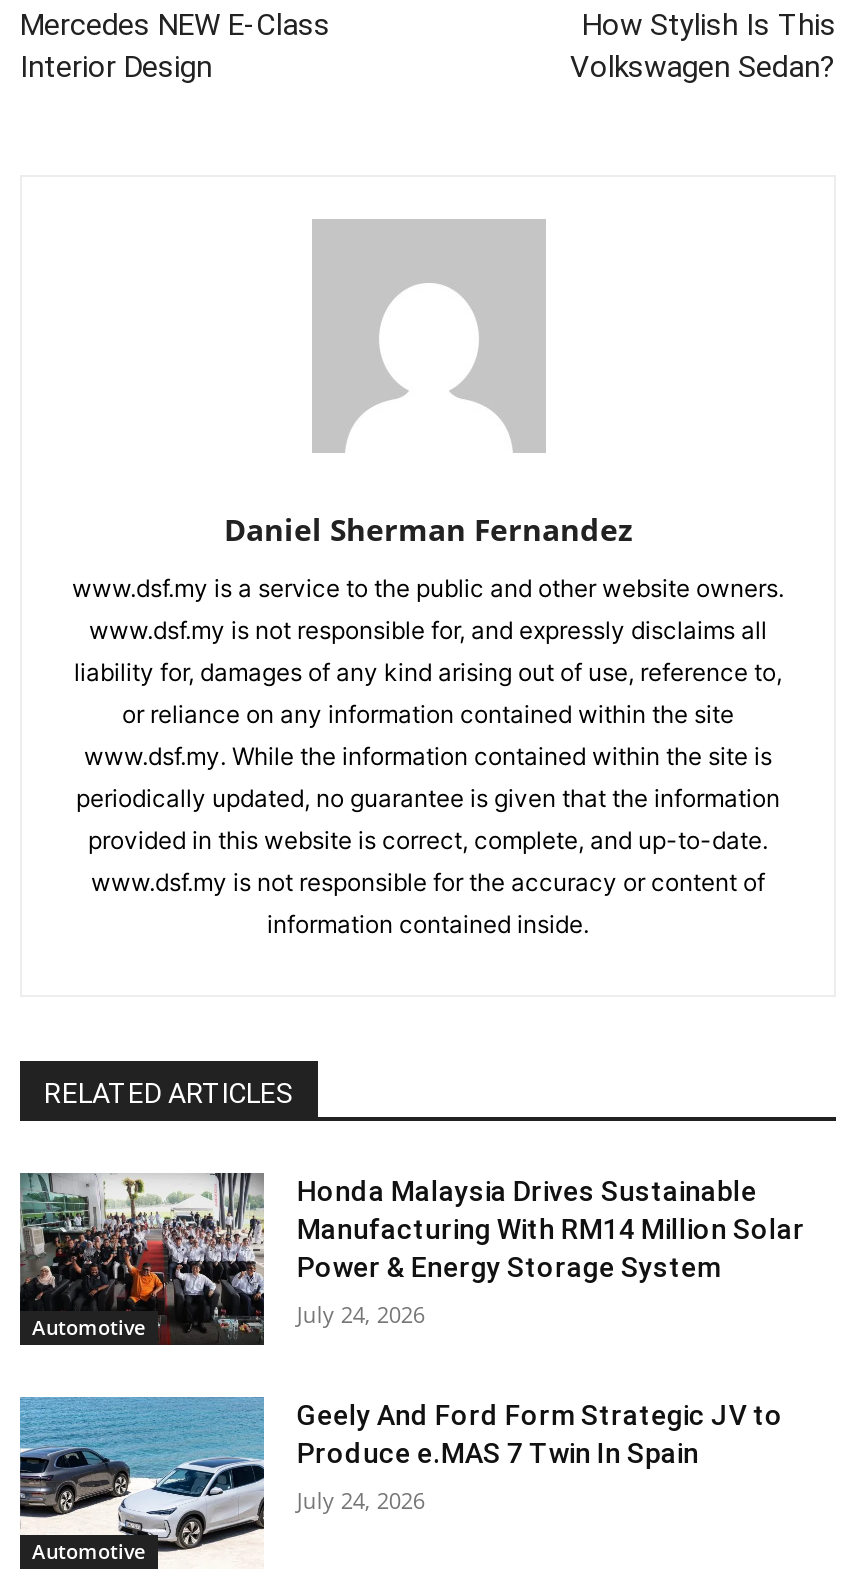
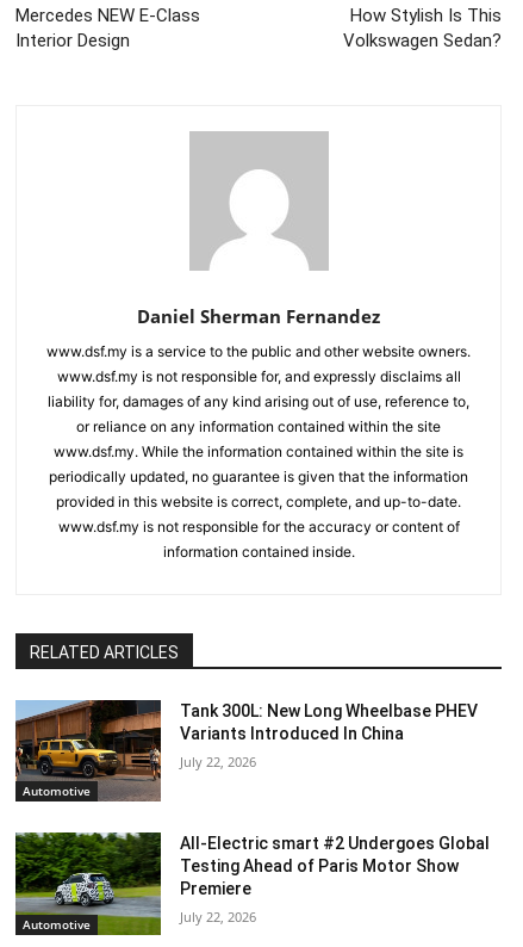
[18,1172,805,1346] [image] | Honda Malaysia Drives Sustainable | Manufacturing With RM14 Million Solar | Power & Energy Storage System -> [14,699,478,801] [image] | Tank 300L: New Long Wheelbase PHEV | Variants Introduced In China
[297,1300,425,1330] July 24, 2026 -> [180,752,257,770] July 22, 2026
[18,1396,783,1570] [image] | Geely And Ford Form Strategic JV to | Produce e.MAS 7 Twin In Spain -> [14,831,490,936] [image] | All-Electric smart #2 Undergoes Global | Testing Ahead of Paris Motor Show | Premiere
[297,1485,425,1515] July 24, 2026 -> [180,908,257,926] July 22, 2026

